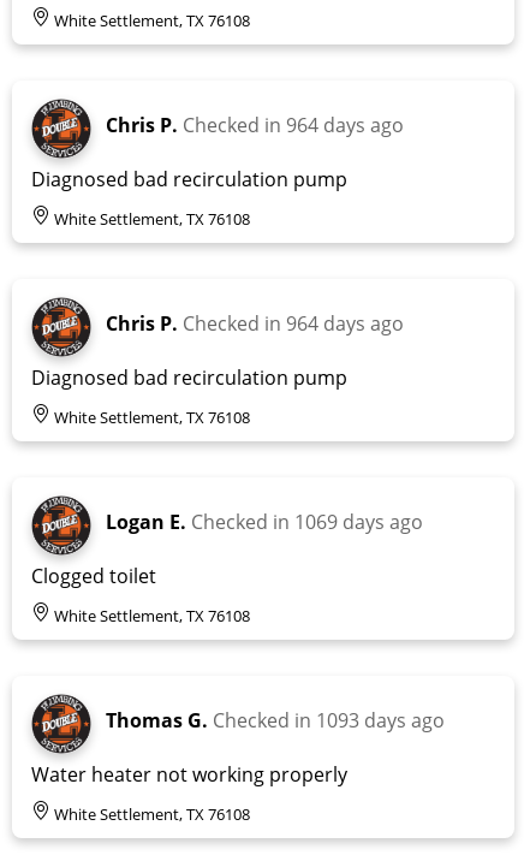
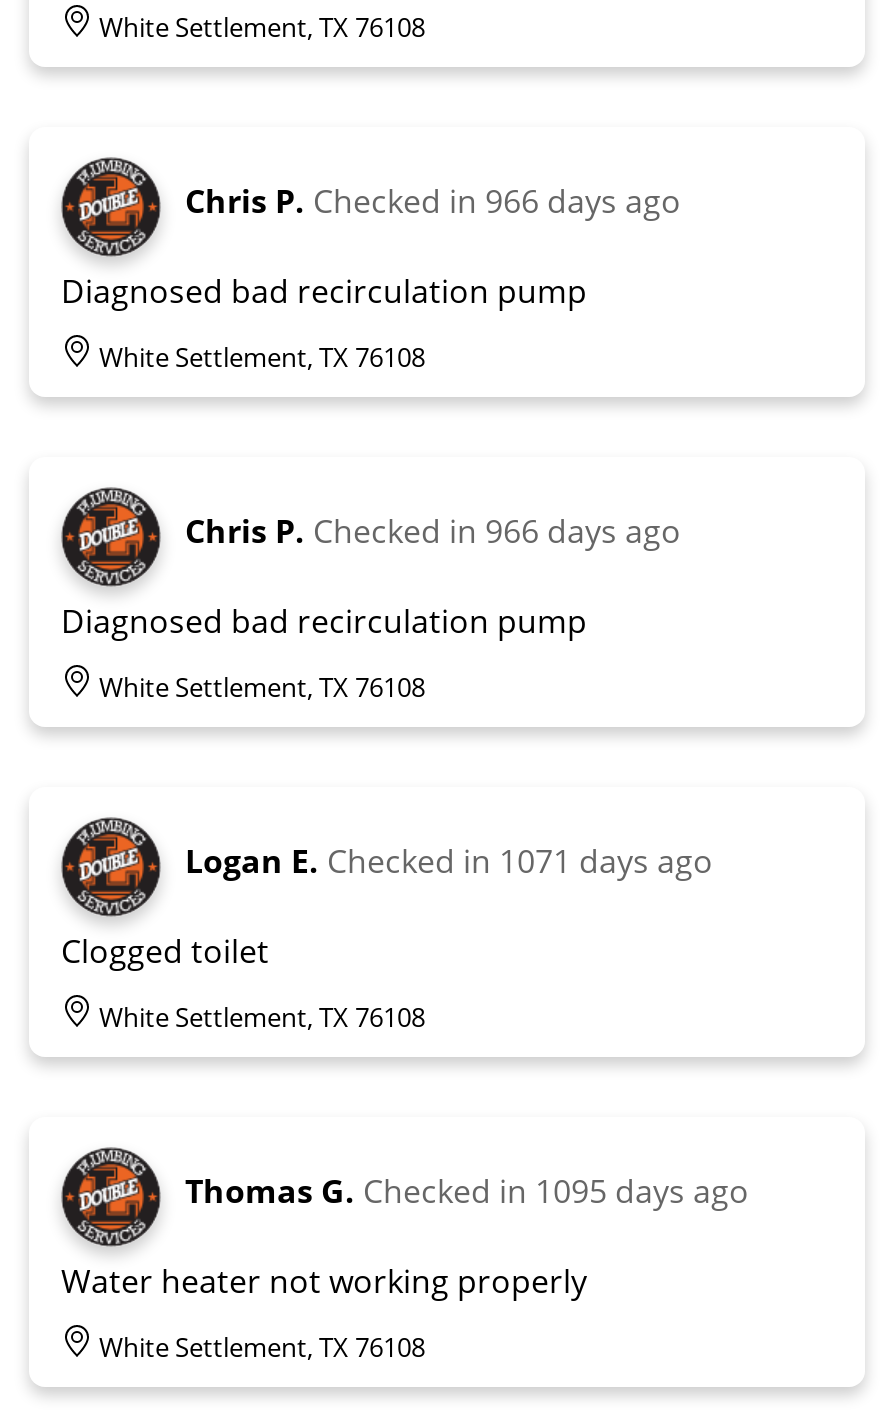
[106,112,404,138] Chris P. Checked in 964 days ago -> [185,179,681,223] Chris P. Checked in 966 days ago
[106,310,404,336] Chris P. Checked in 964 days ago -> [185,509,681,553] Chris P. Checked in 966 days ago
[106,508,423,535] Logan E. Checked in 1069 days ago -> [185,839,713,883] Logan E. Checked in 1071 days ago
[106,707,445,733] Thomas G. Checked in 1093 days ago -> [185,1169,749,1213] Thomas G. Checked in 1095 days ago

